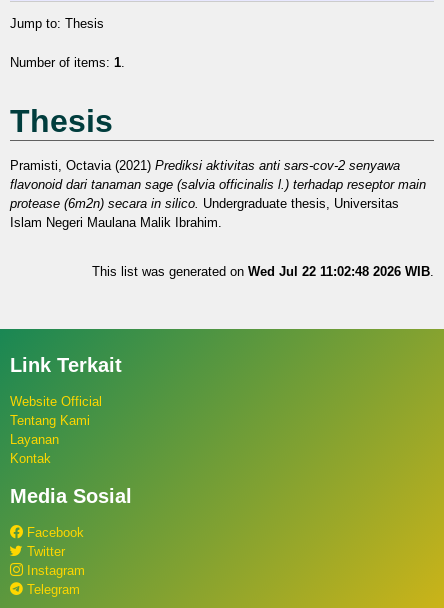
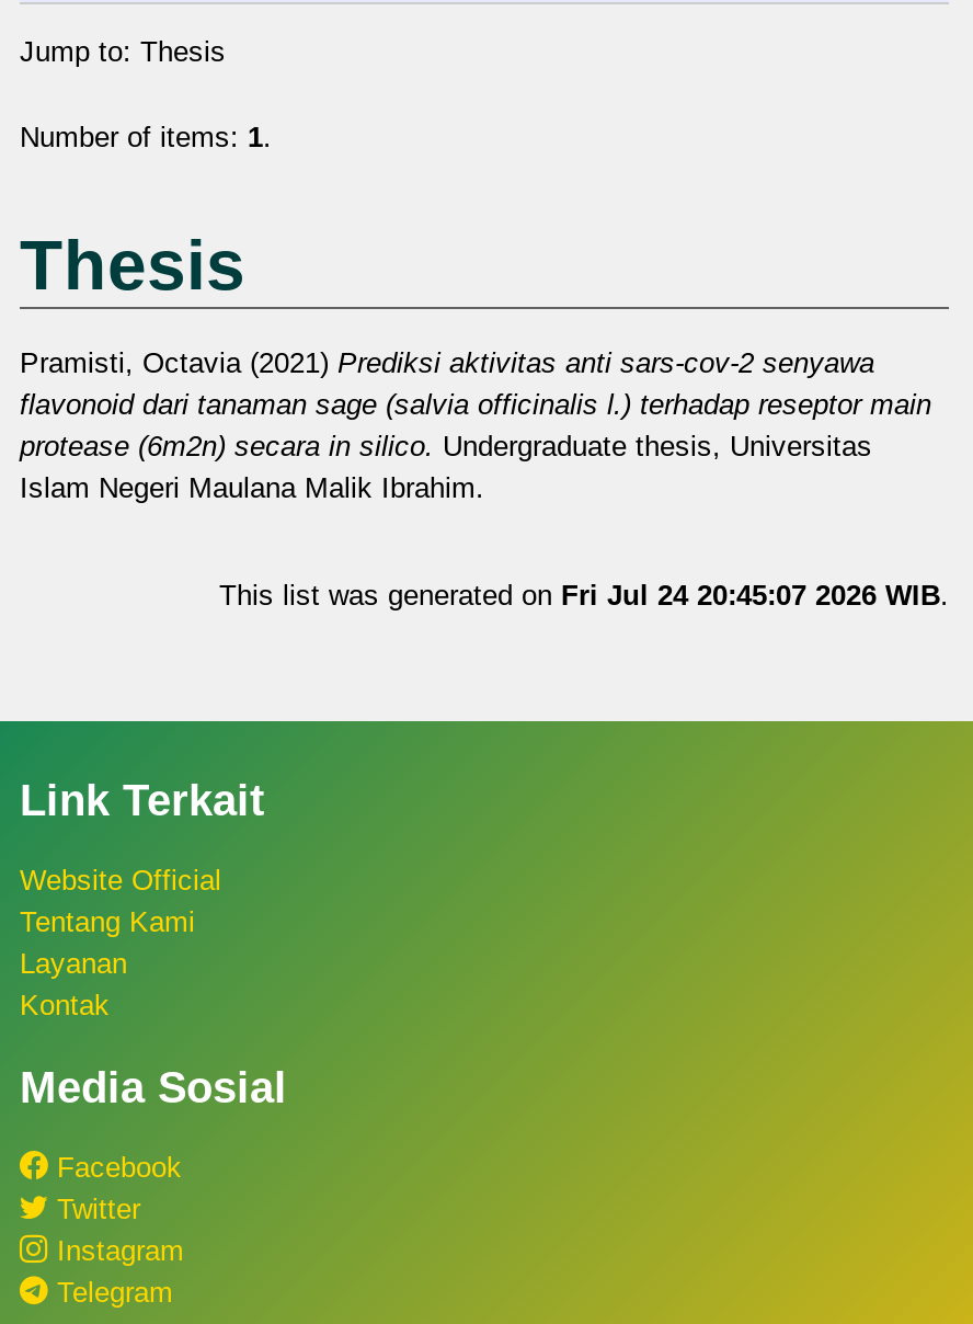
[92,264,434,279] This list was generated on Wed Jul 22 11:02:48 2026 WIB. -> [219,578,949,611] This list was generated on Fri Jul 24 20:45:07 2026 WIB.

